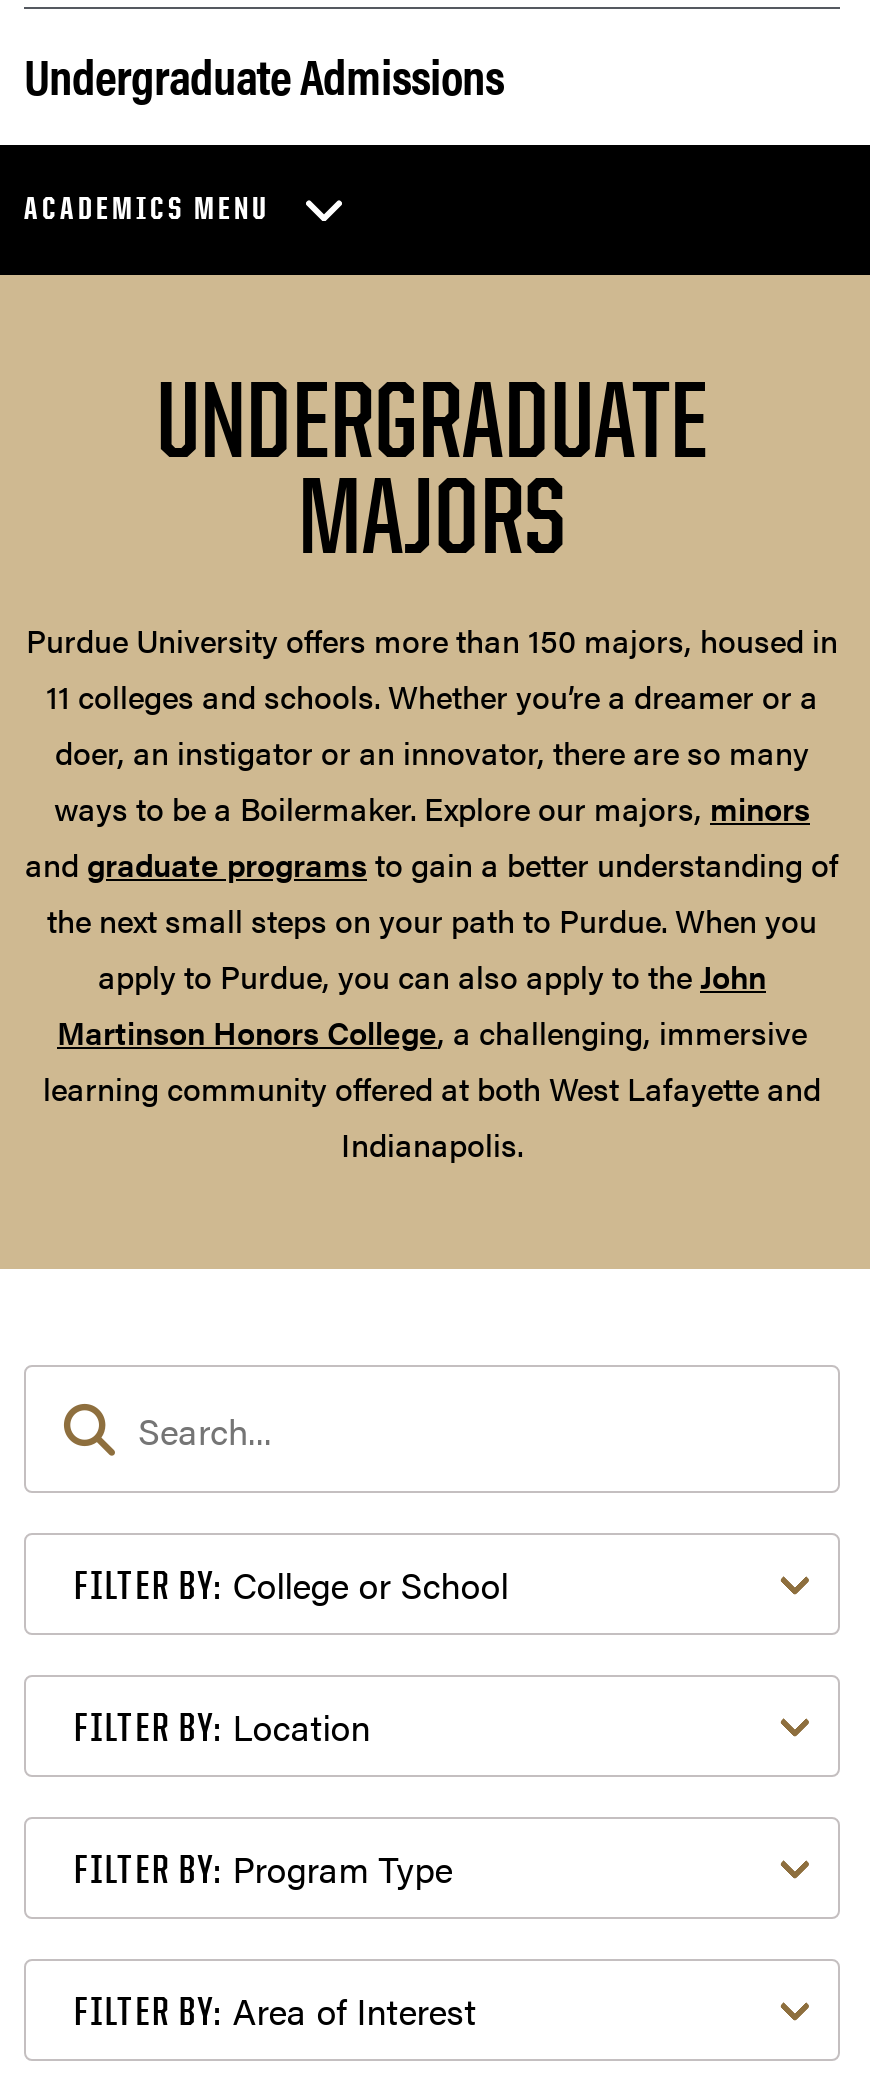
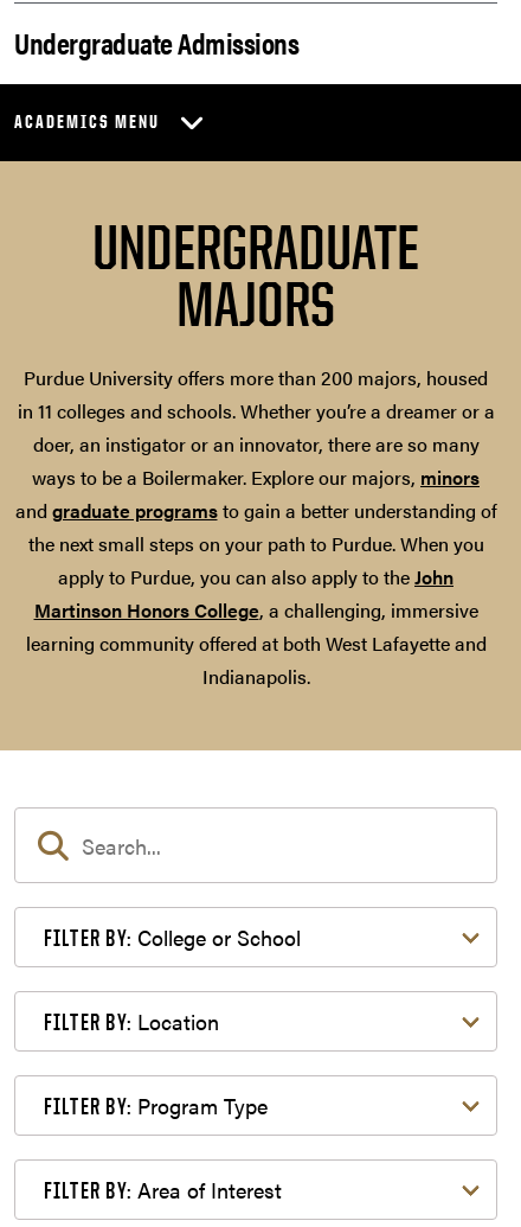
[26,617,838,719] Purdue University offers more than 150 majors, housed in | 11 colleges and schools. Whether you’re a dreamer or a -> [17,364,494,425] Purdue University offers more than 200 majors, housed | in 11 colleges and schools. Whether you’re a dreamer or a

